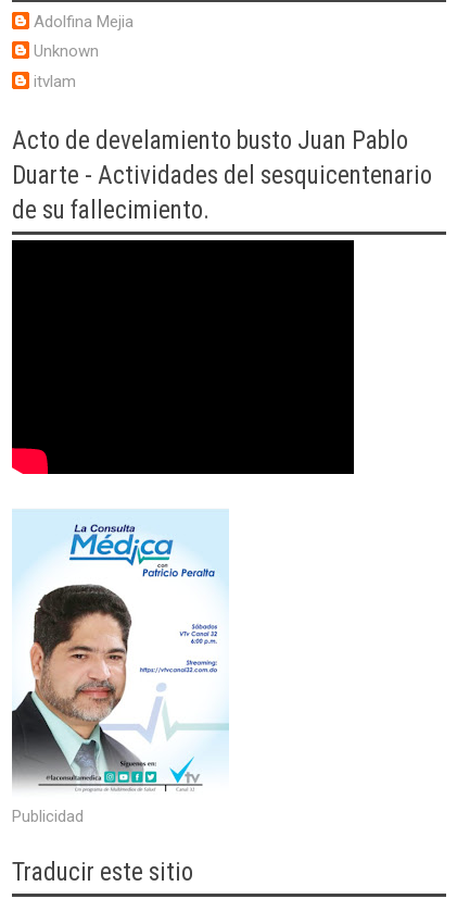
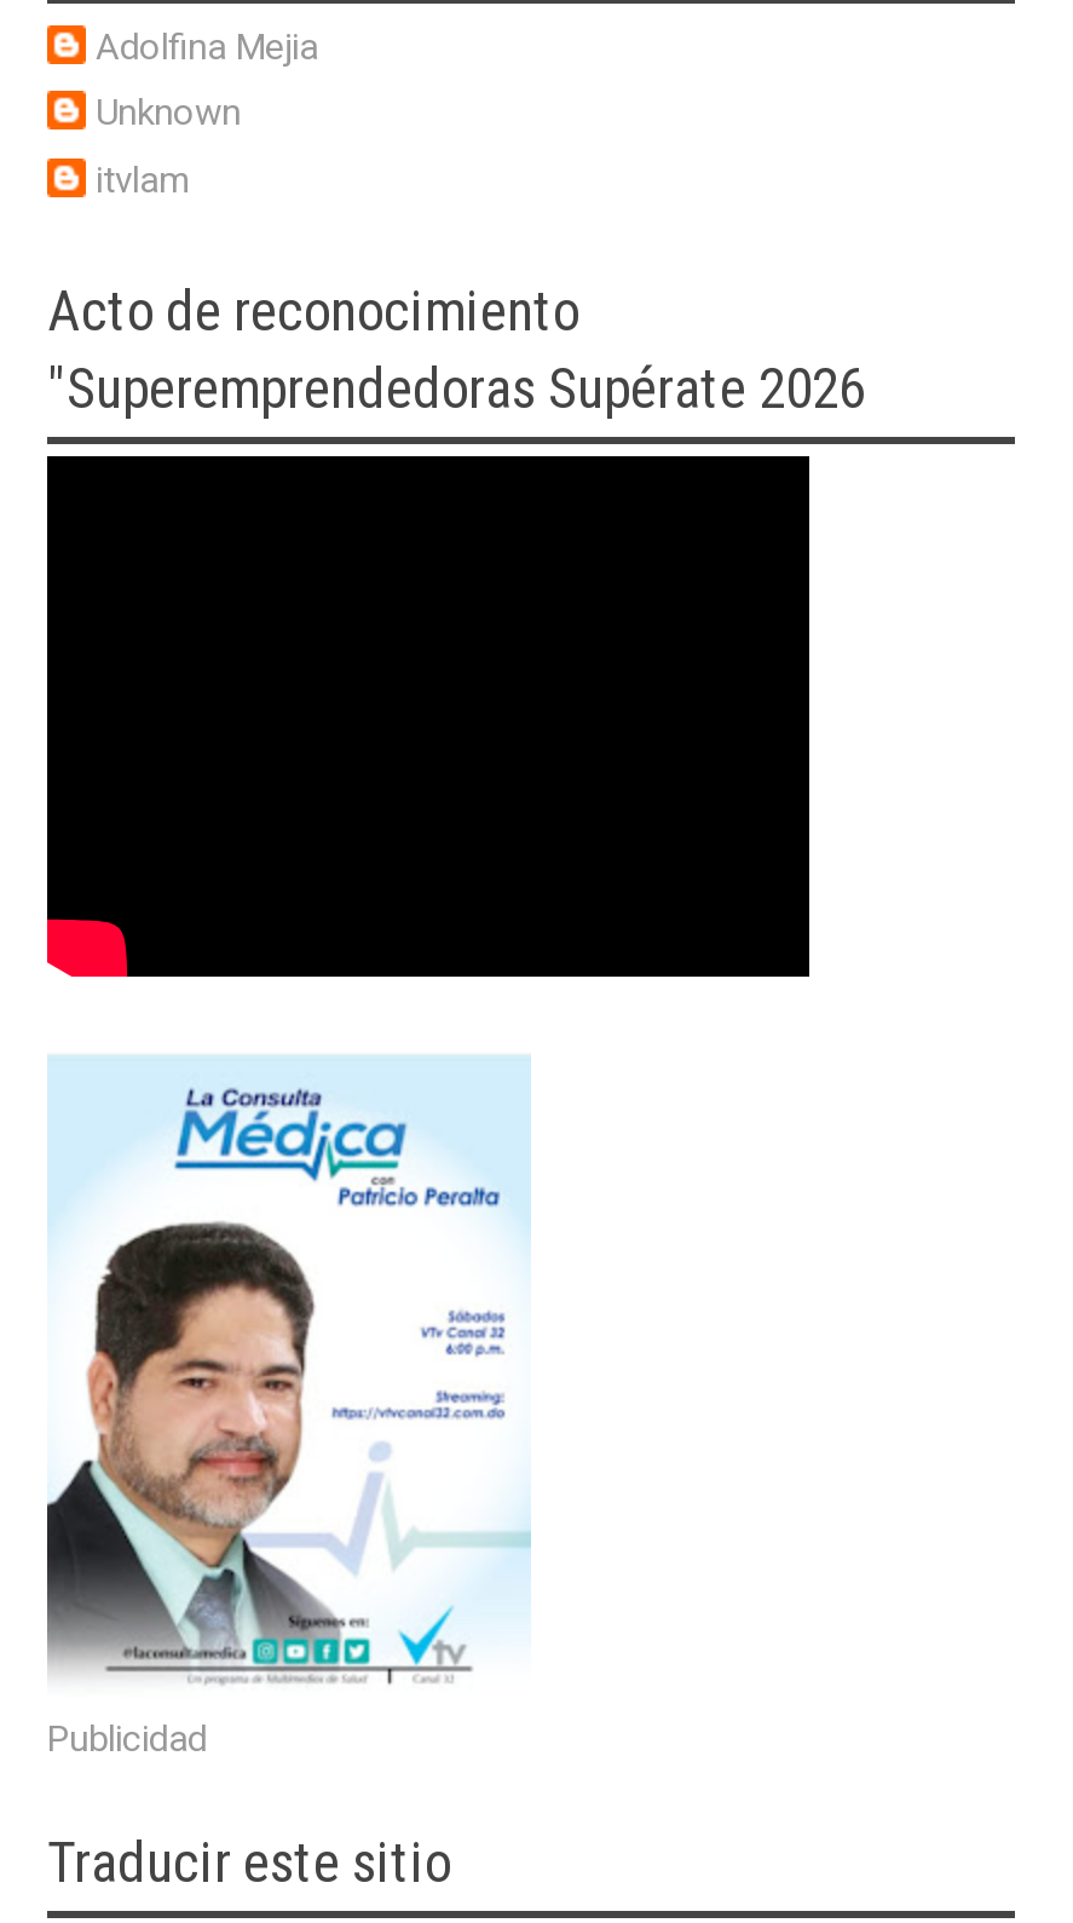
[12,127,432,225] Acto de develamiento busto Juan Pablo | Duarte - Actividades del sesquicentenario | de su fallecimiento. -> [47,281,865,423] Acto de reconocimiento | "Superemprendedoras Supérate 2026

